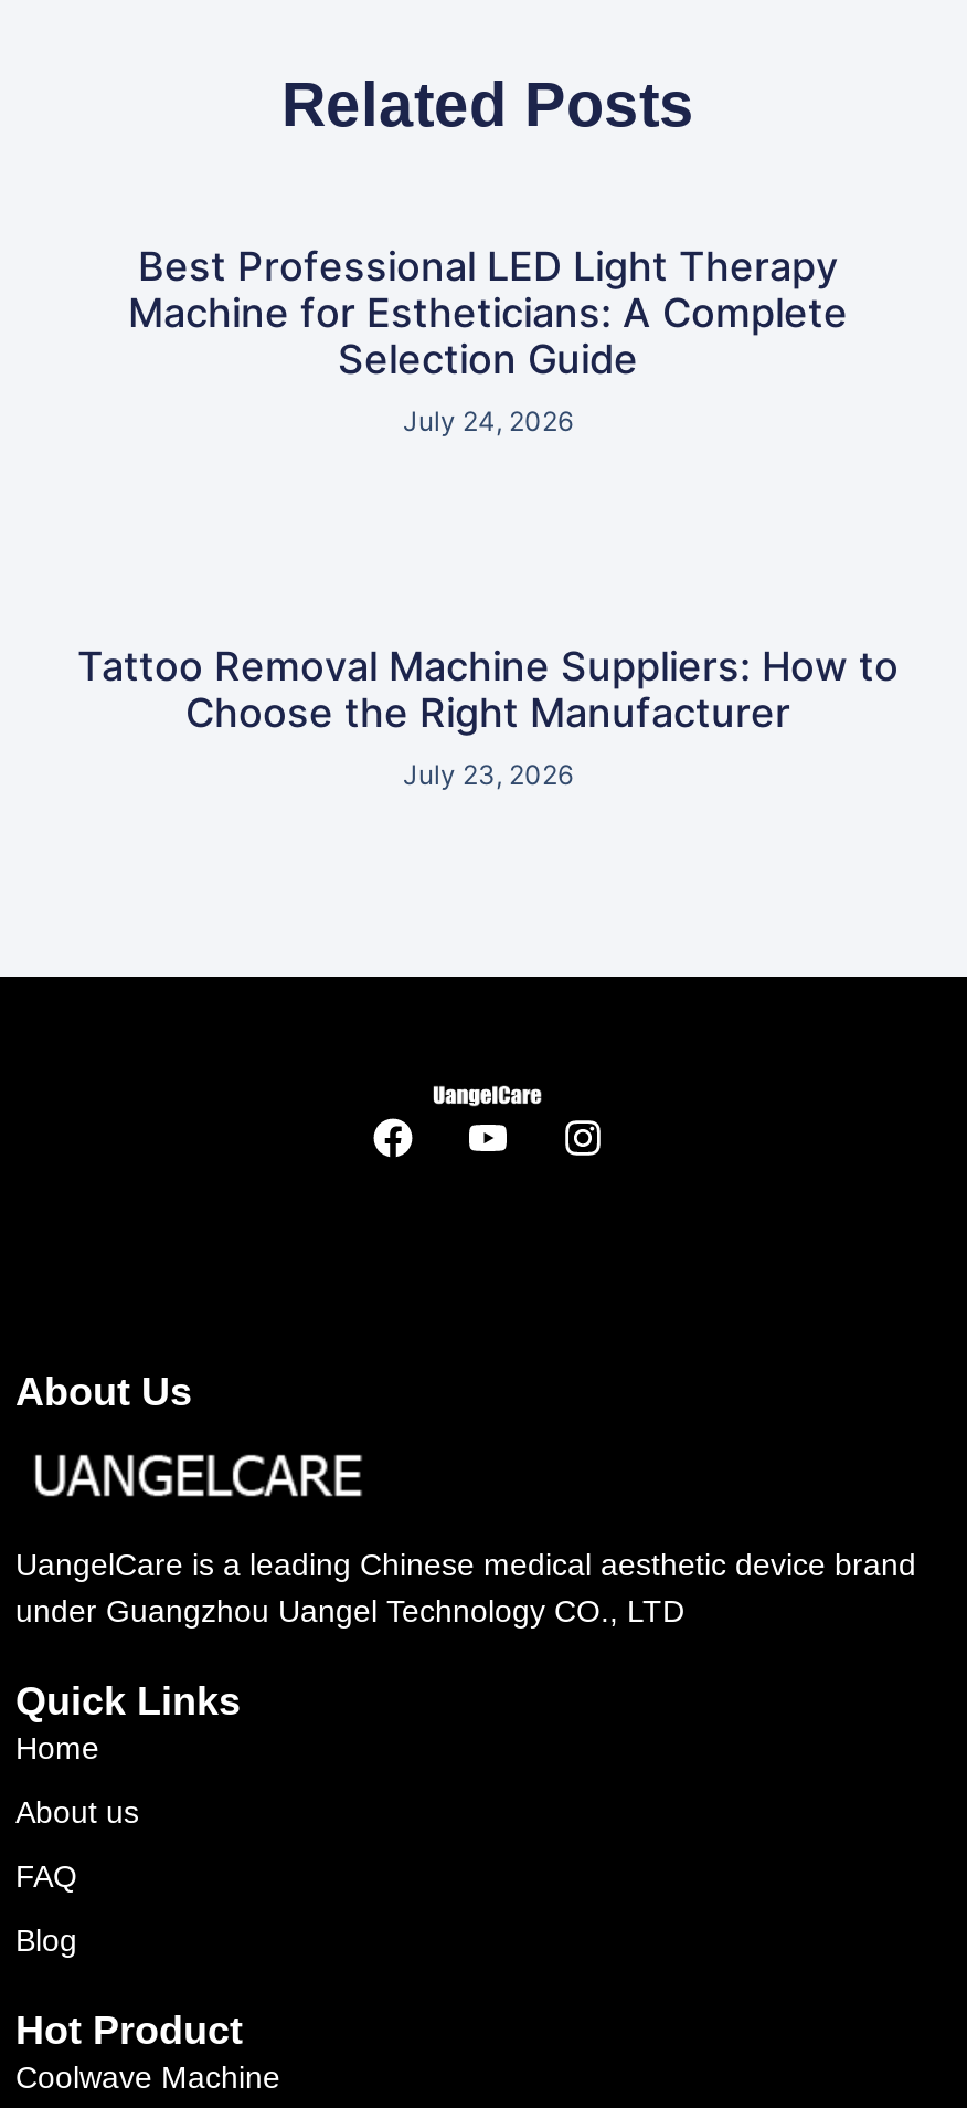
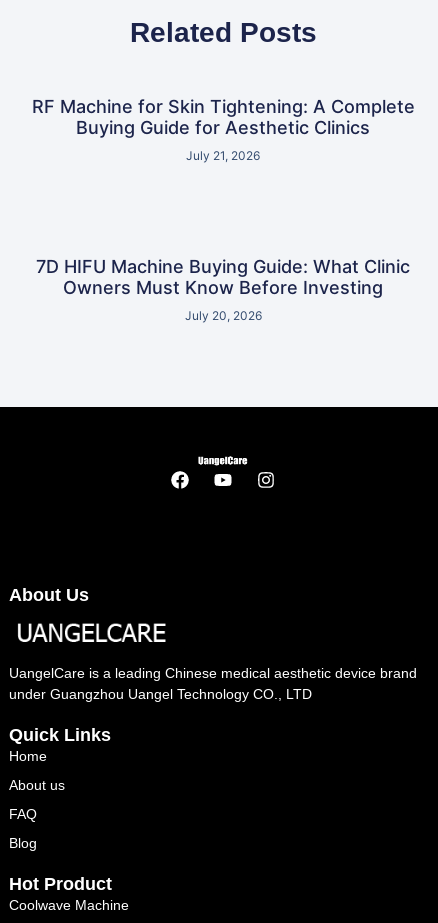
[128,243,848,382] Best Professional LED Light Therapy | Machine for Estheticians: A Complete | Selection Guide -> [31,96,414,138] RF Machine for Skin Tightening: A Complete | Buying Guide for Aesthetic Clinics
[403,404,573,437] July 24, 2026 -> [186,148,260,163] July 21, 2026
[77,643,899,735] Tattoo Removal Machine Suppliers: How to | Choose the Right Manufacturer -> [36,256,410,298] 7D HIFU Machine Buying Guide: What Clinic | Owners Must Know Before Investing
[403,757,573,791] July 23, 2026 -> [184,308,261,323] July 20, 2026

